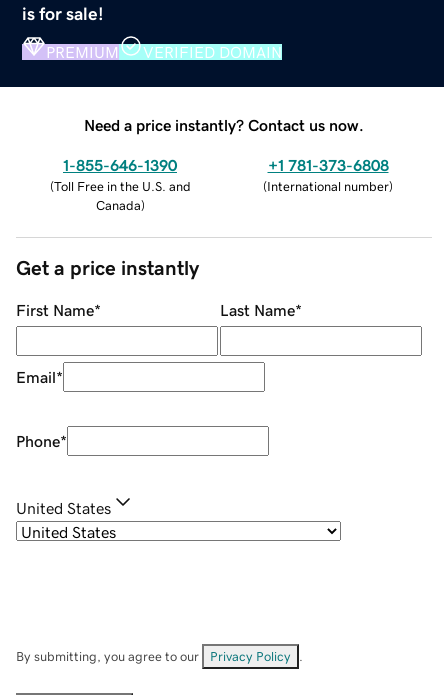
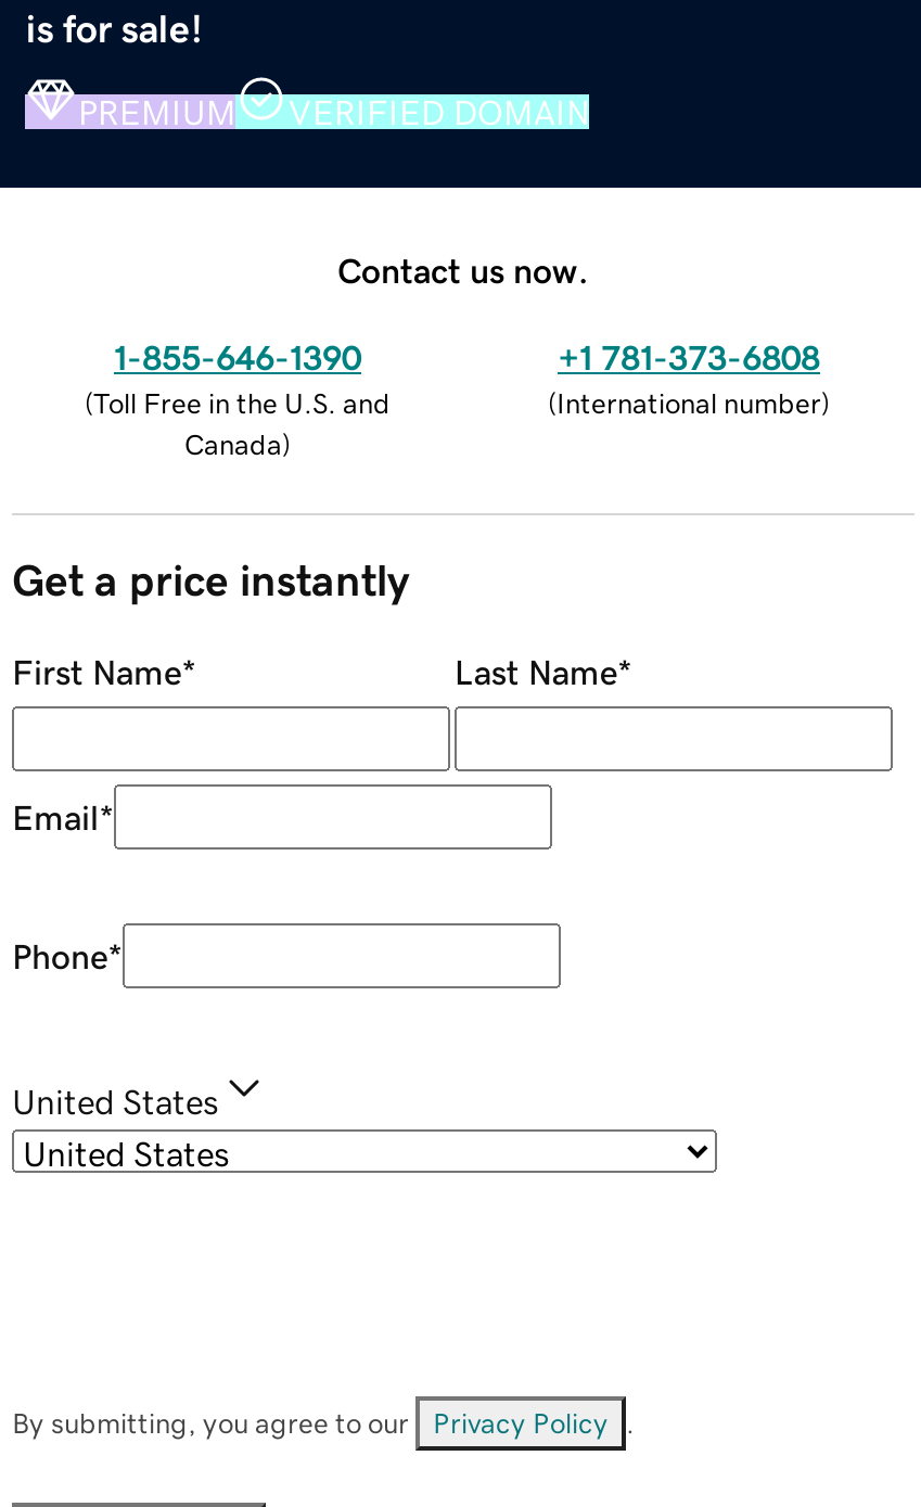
[84,117,364,133] Need a price instantly? Contact us now. -> [337,252,589,287] Contact us now.

